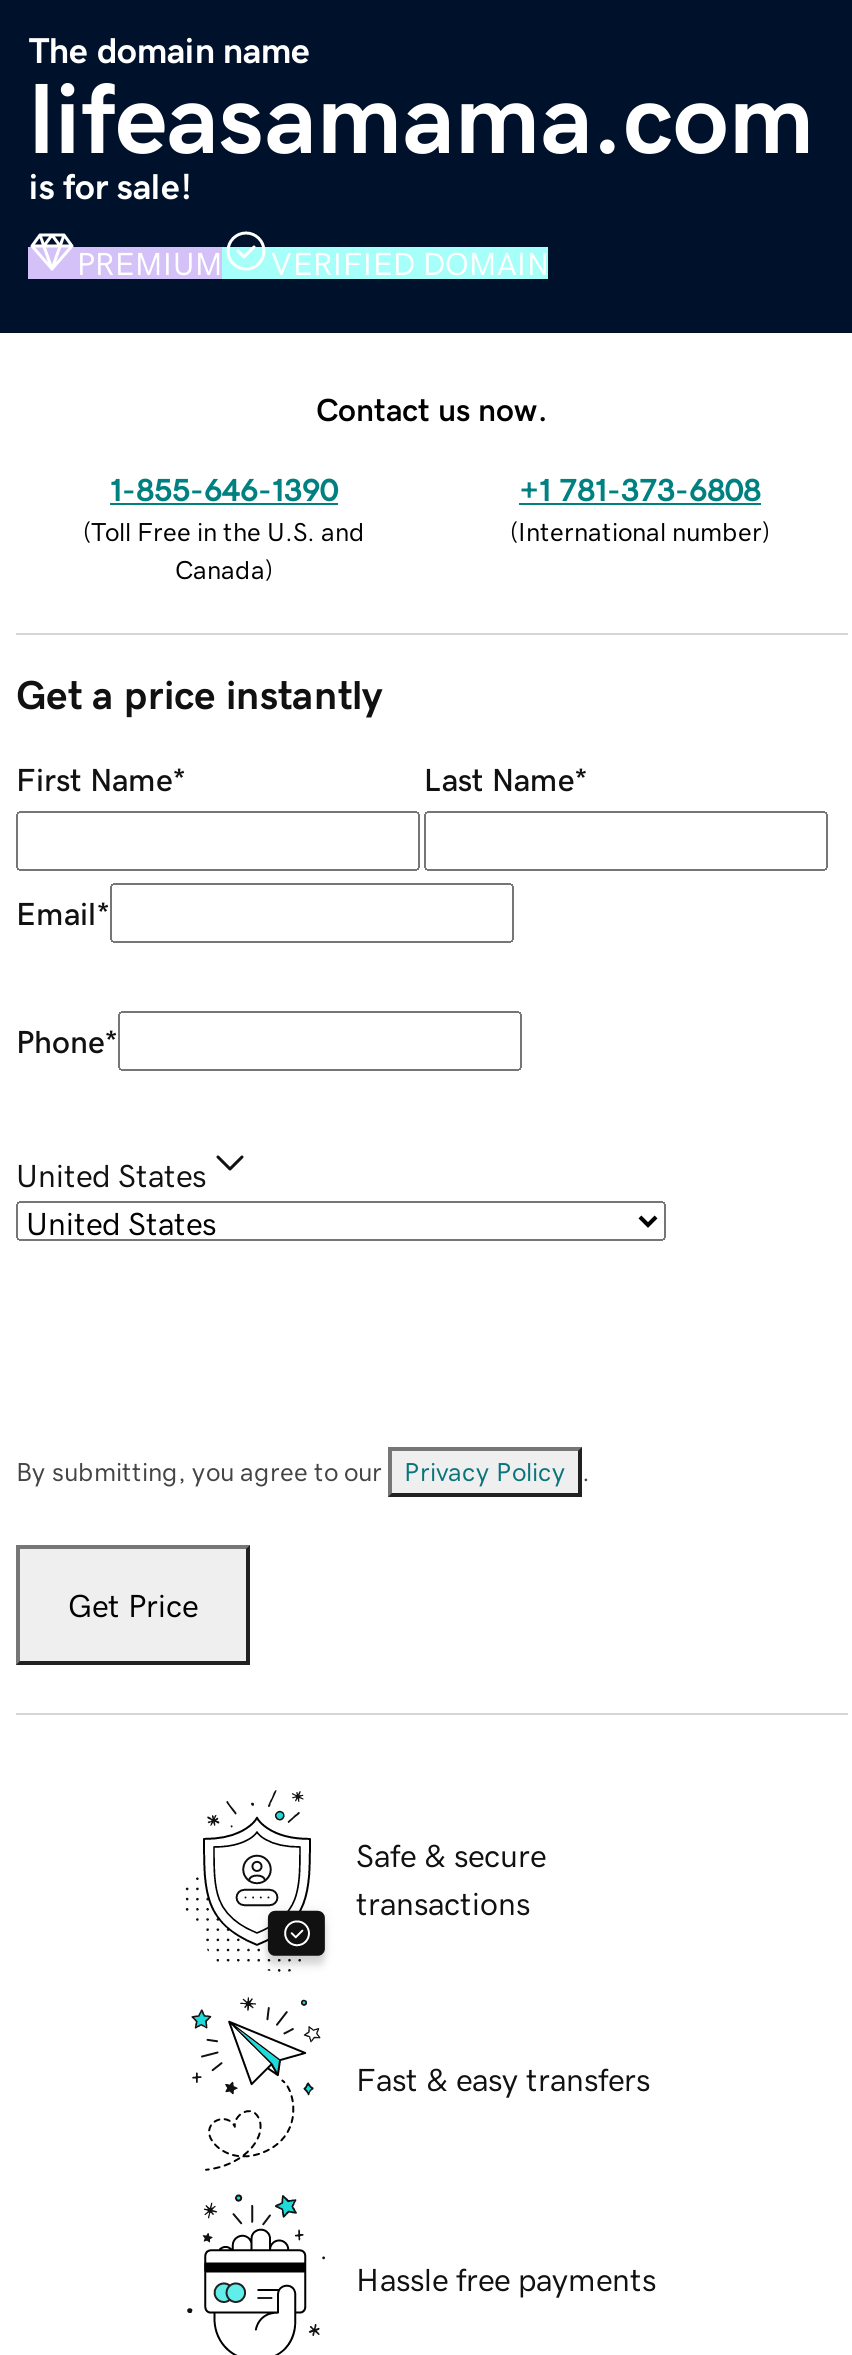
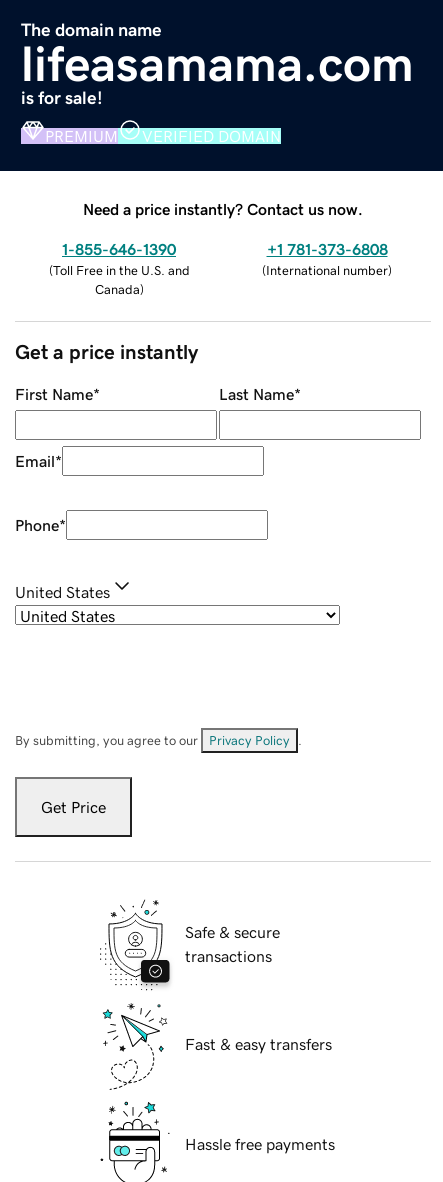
[316,392,548,424] Contact us now. -> [83,201,363,217] Need a price instantly? Contact us now.

